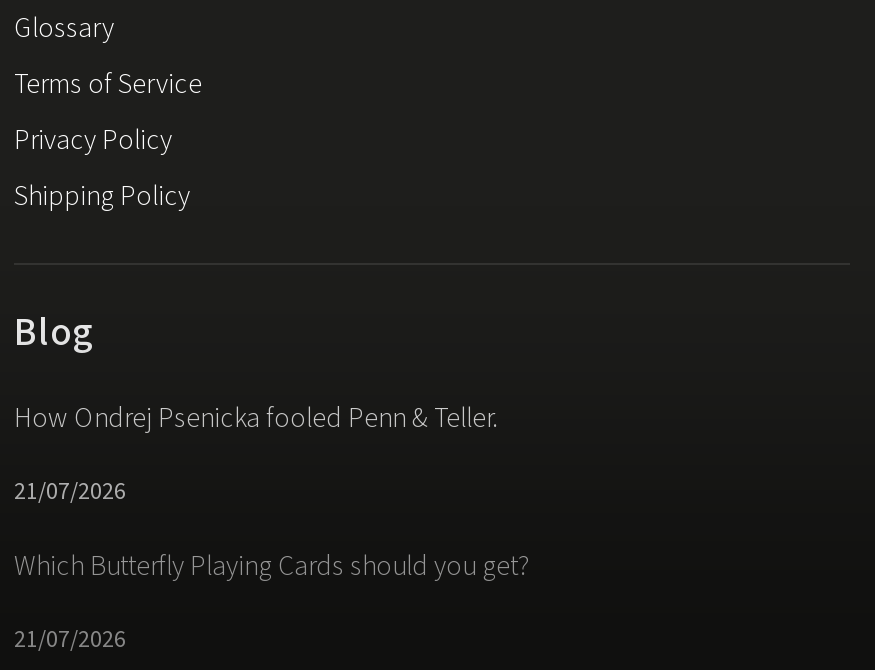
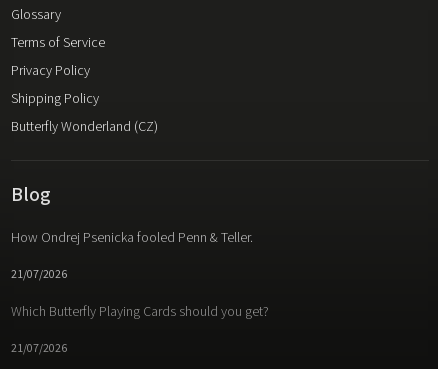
none -> [11,117,158,137] Butterfly Wonderland (CZ)

